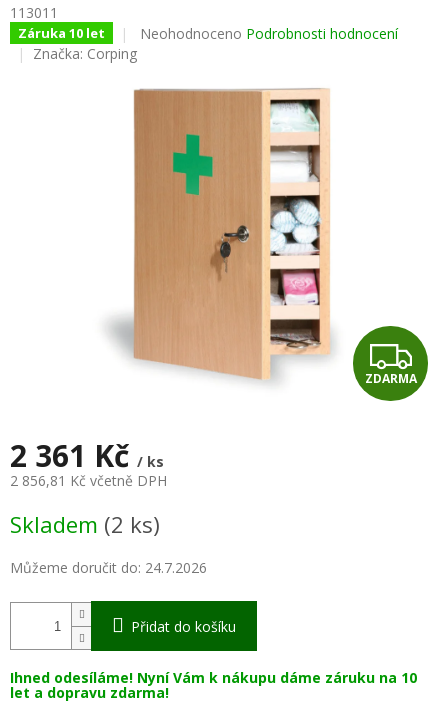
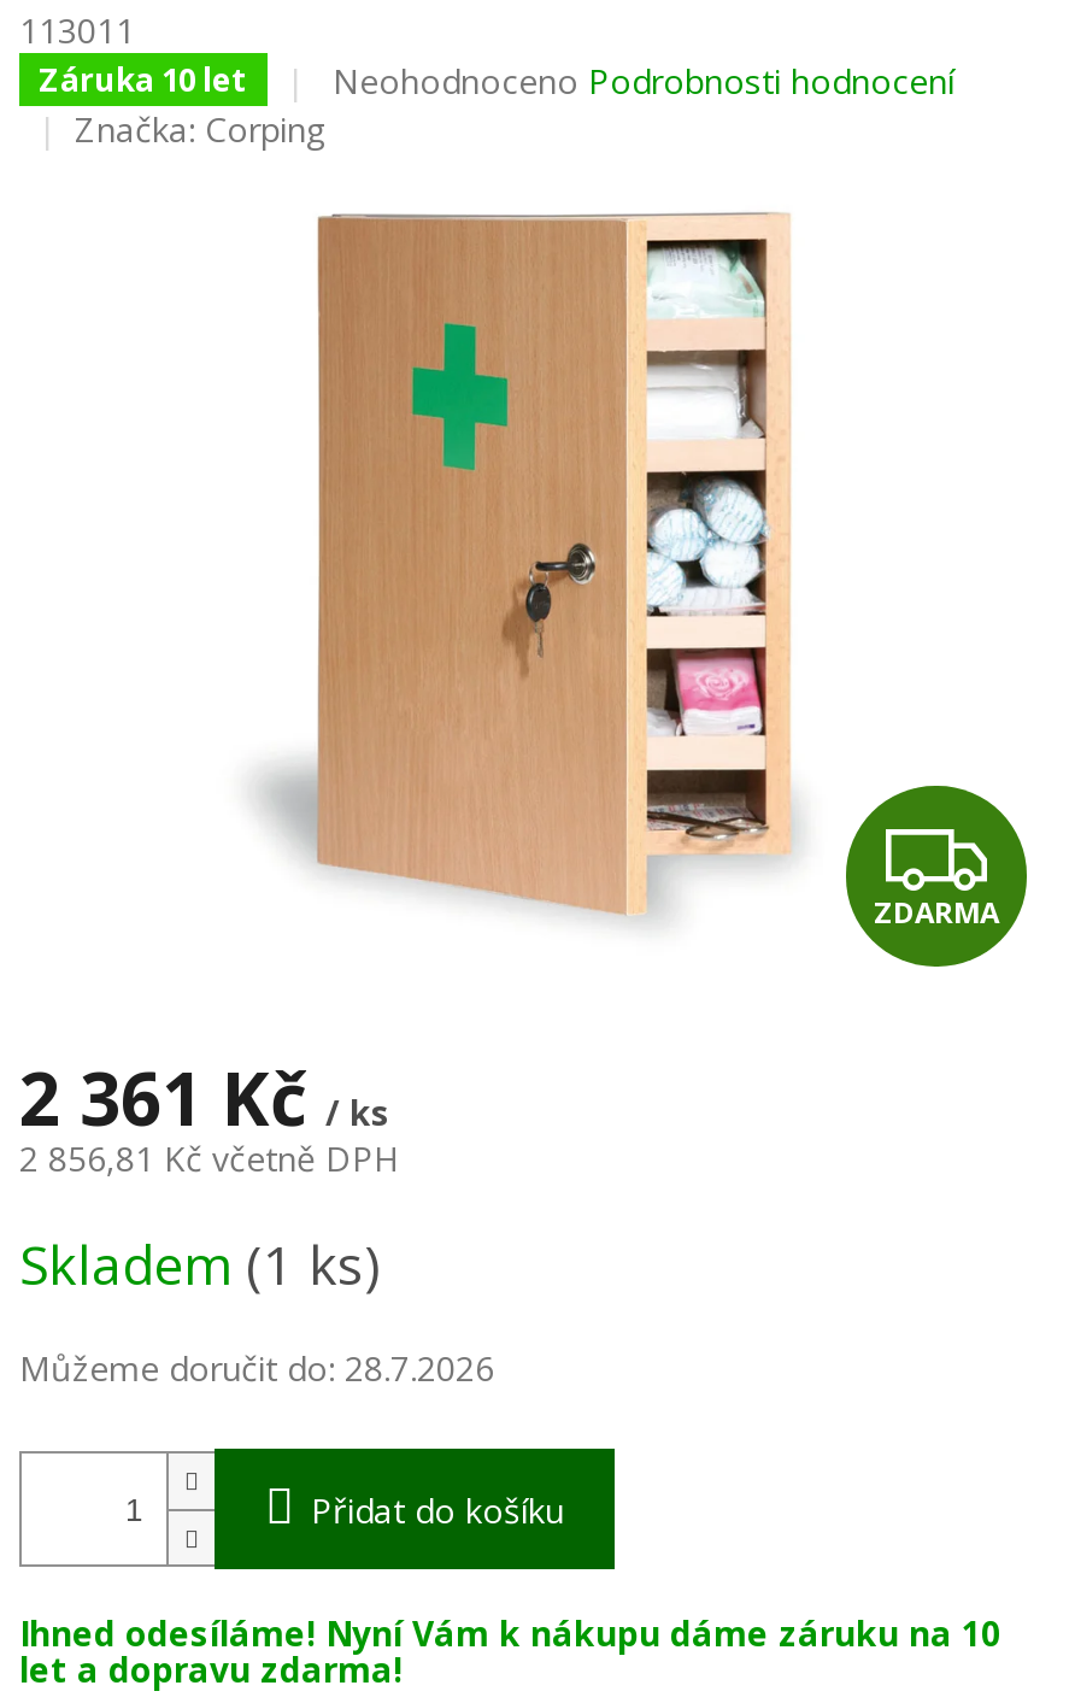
[10,509,160,539] Skladem (2 ks) -> [19,1228,381,1300] Skladem (1 ks)
[10,558,207,577] Můžeme doručit do: 24.7.2026 -> [19,1346,494,1392] Můžeme doručit do: 28.7.2026

